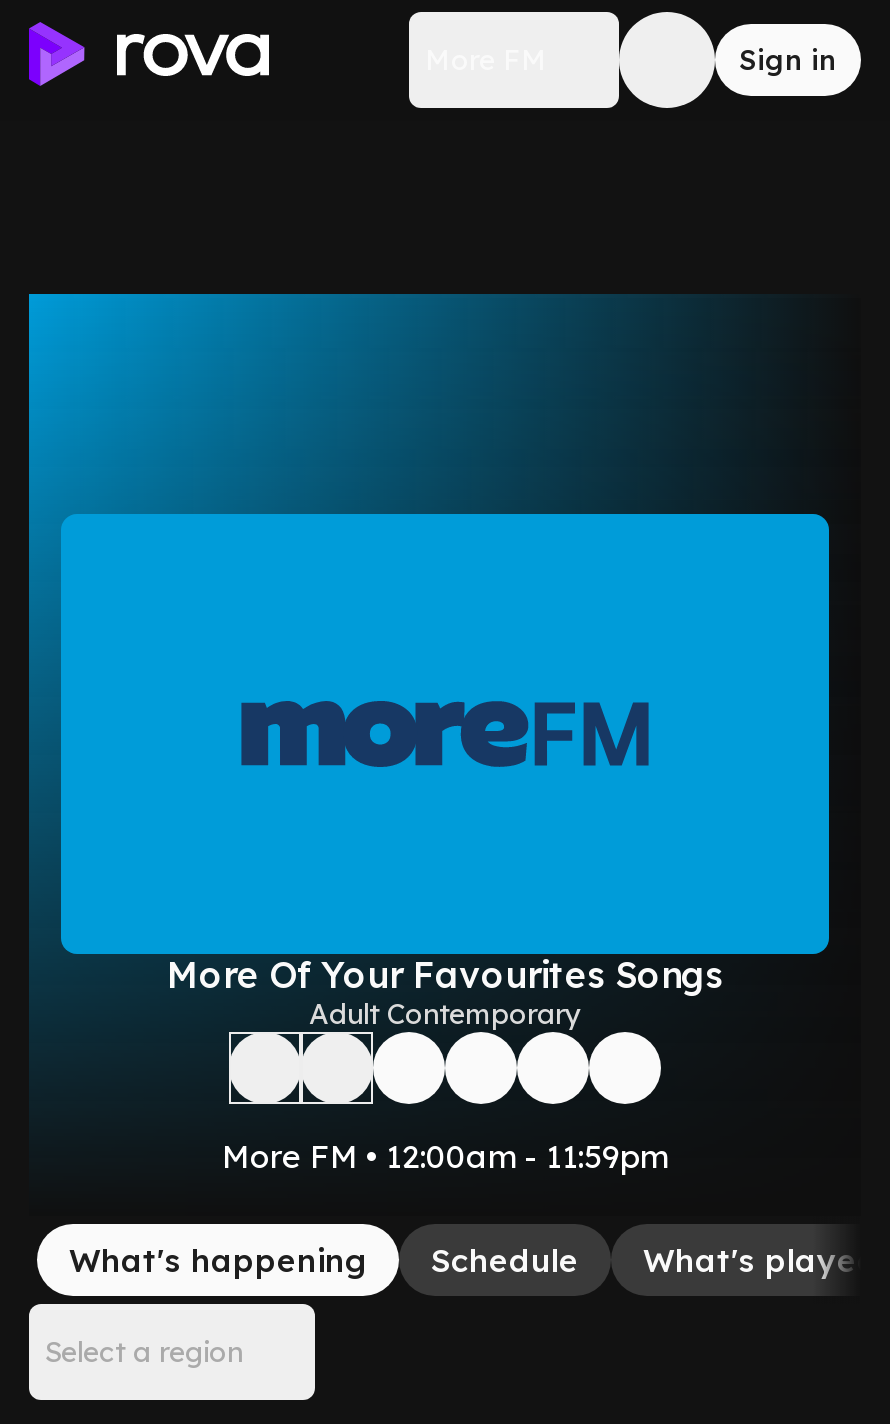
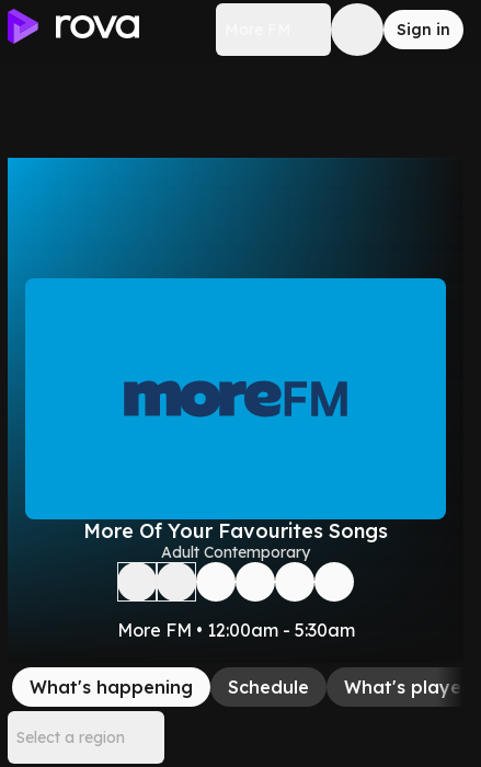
[222,1136,668,1176] More FM • 12:00am - 11:59pm -> [117,619,354,641] More FM • 12:00am - 5:30am

